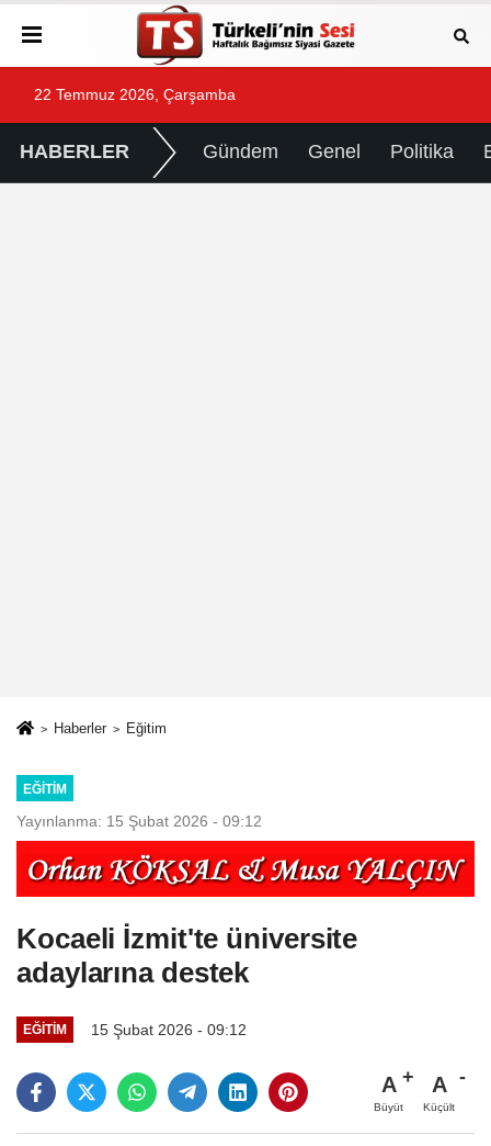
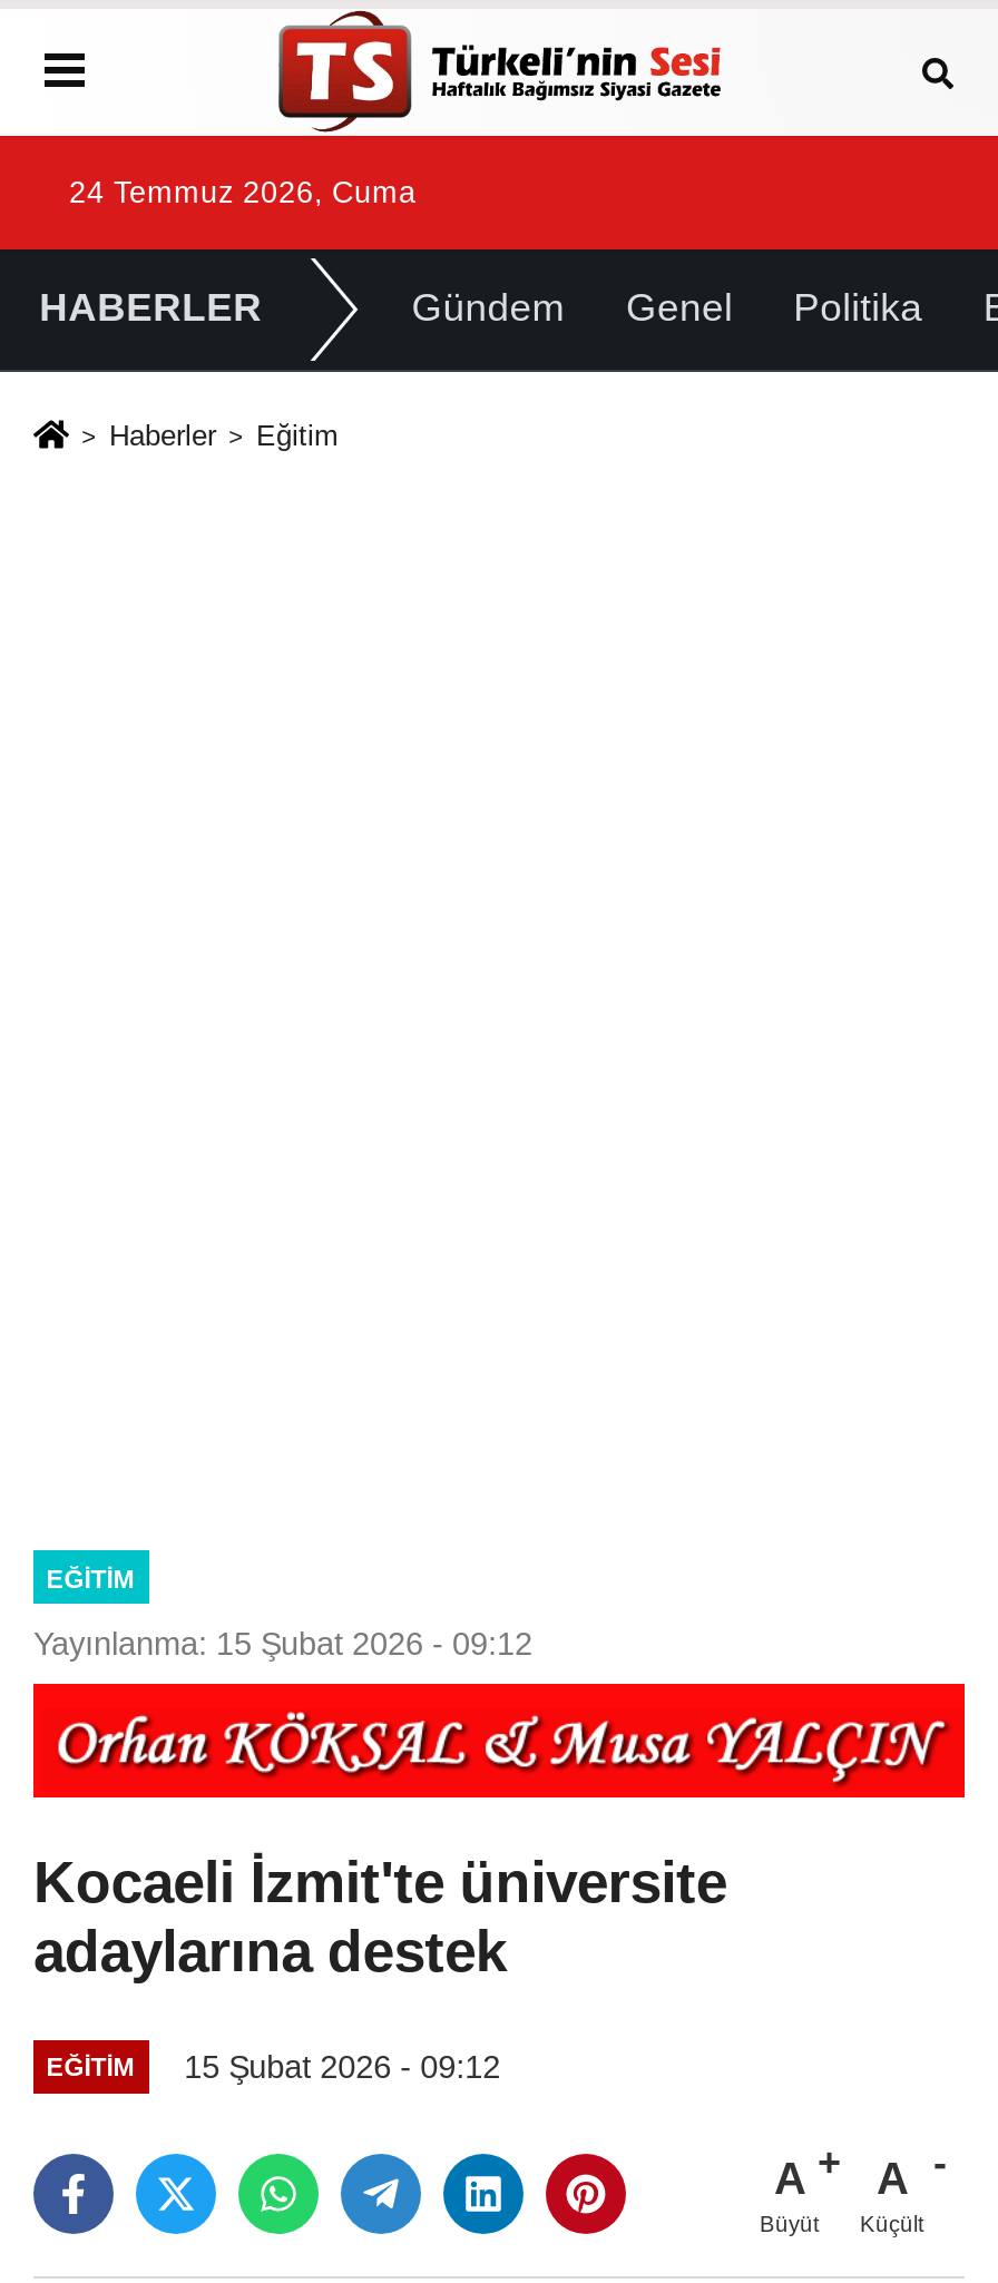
[34,87,236,103] 22 Temmuz 2026, Çarşamba -> [69,176,417,209] 24 Temmuz 2026, Cuma
moved [54,720,167,736] -> [109,418,339,452]: Haberler | Eğitim

